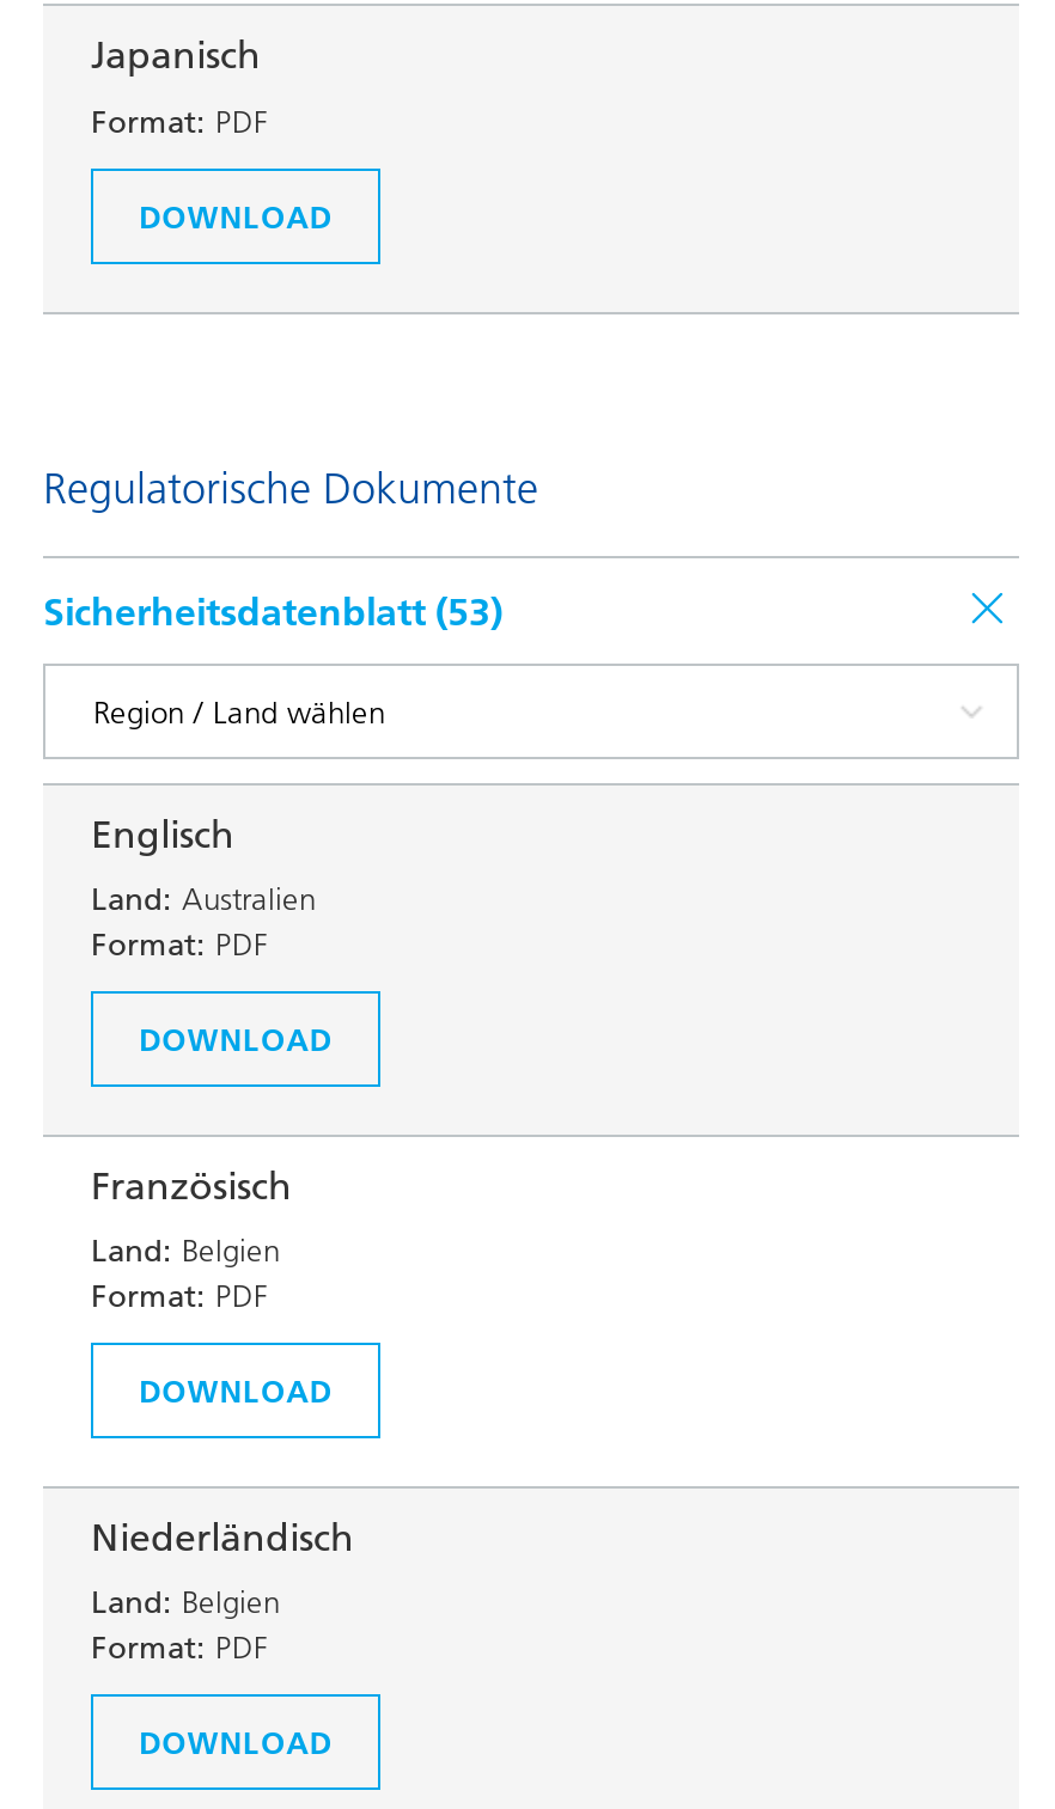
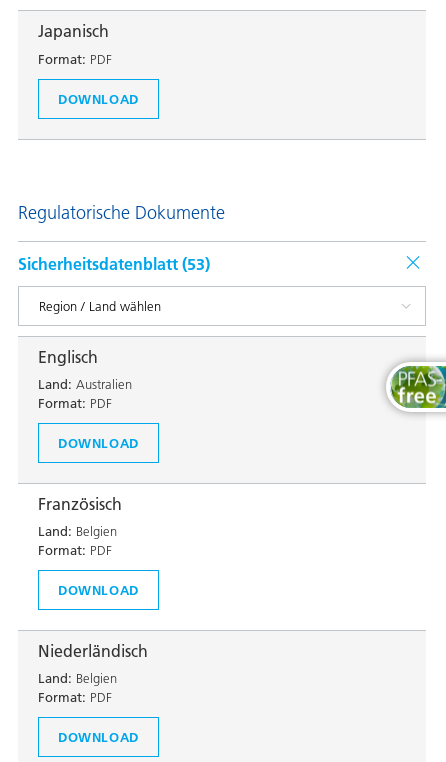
none -> [382,357,443,417] [image]

